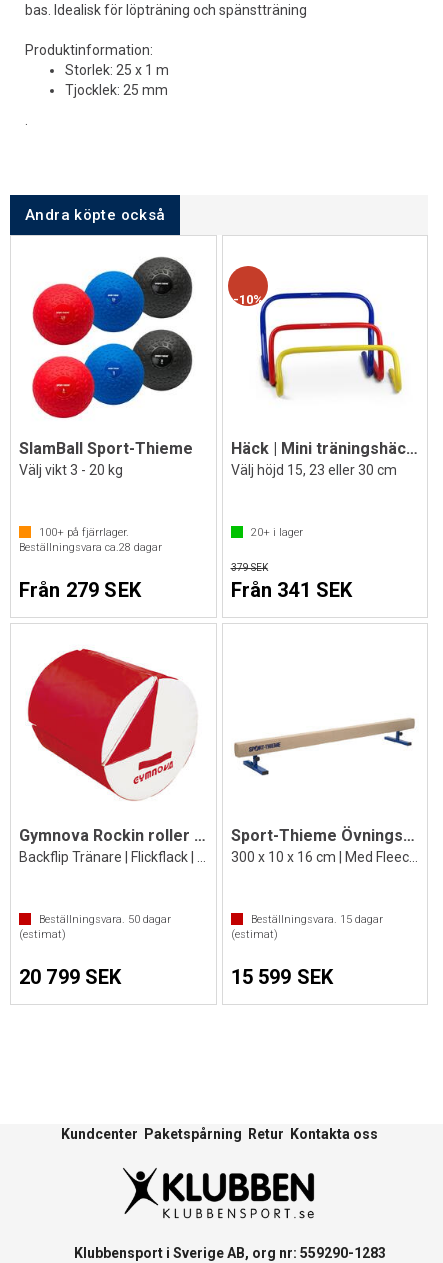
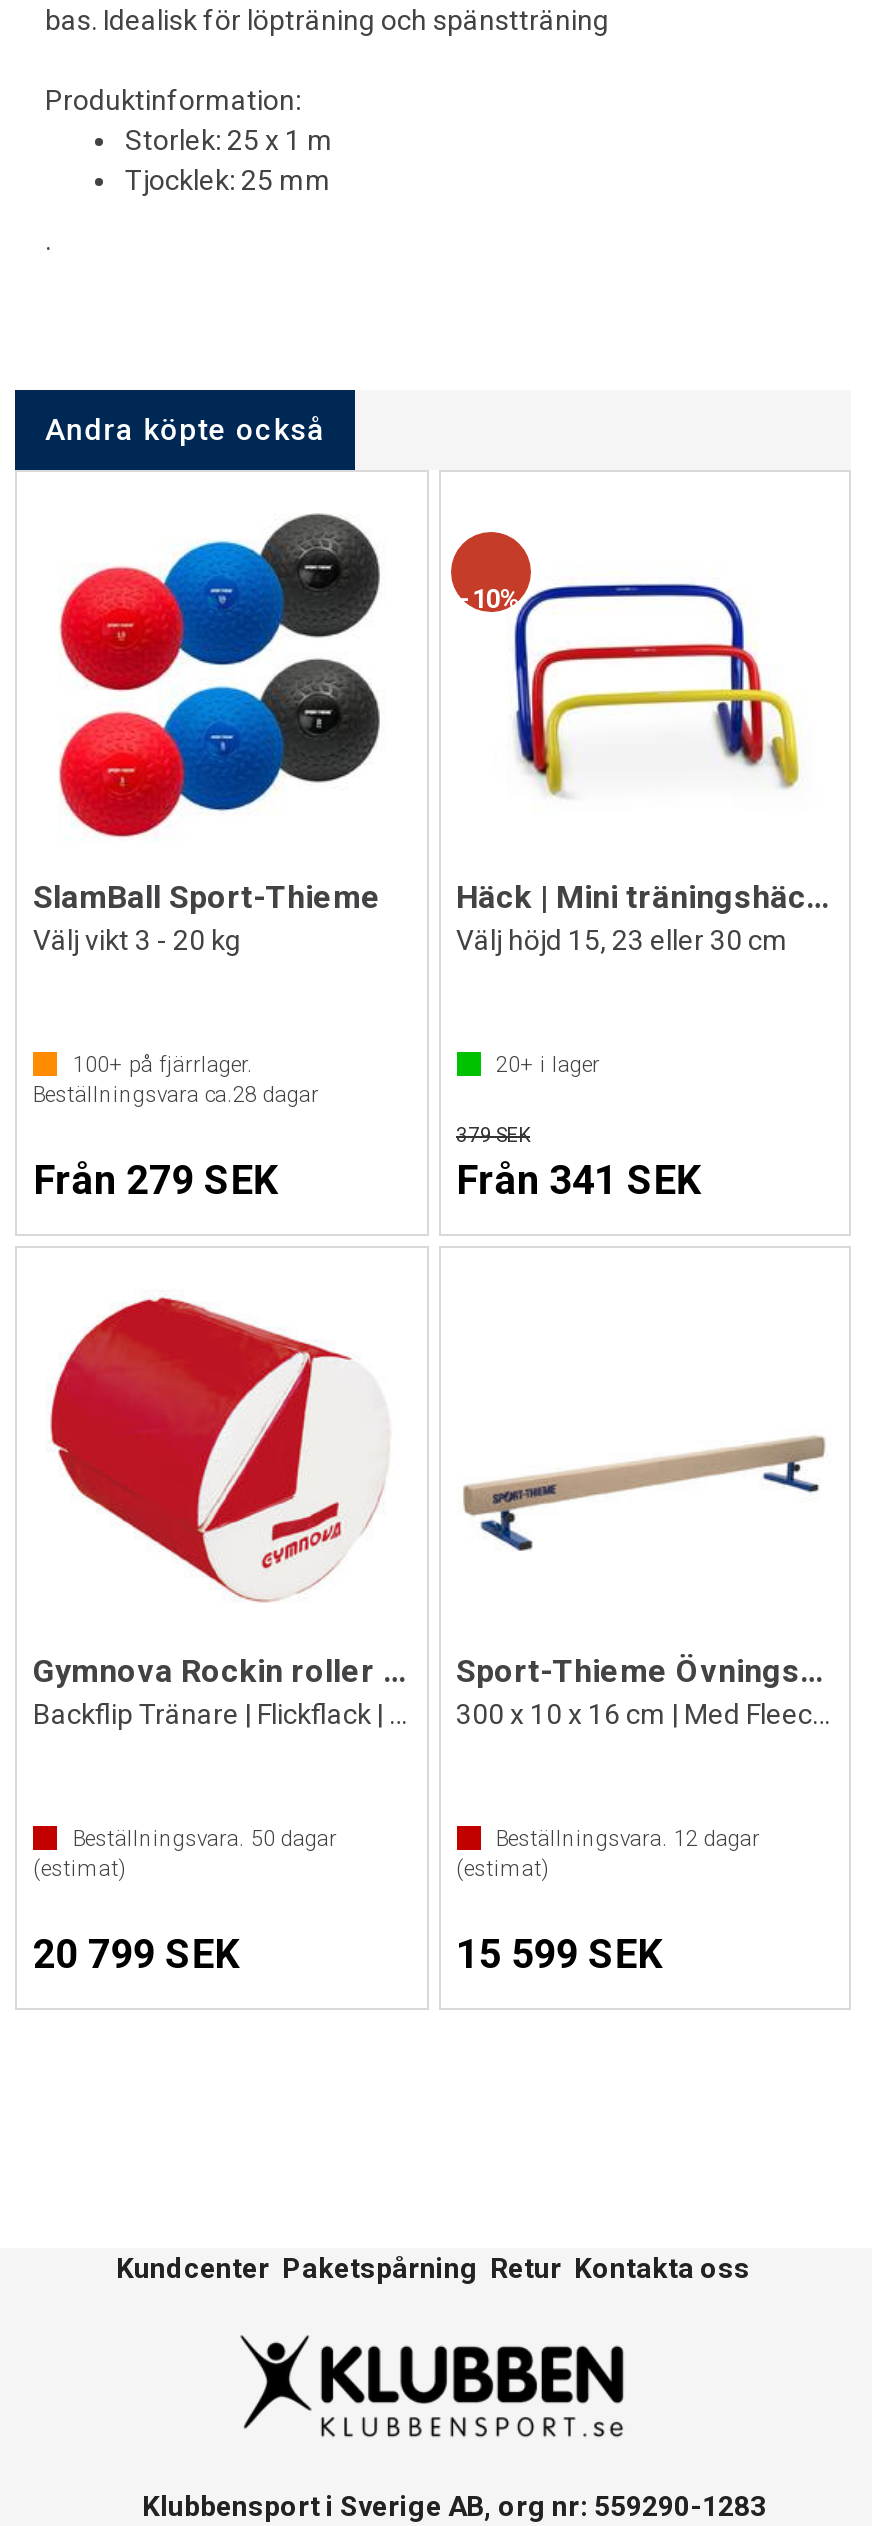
[250,913,382,926] Beställningsvara. 15 dagar -> [496,1826,760,1852] Beställningsvara. 12 dagar

